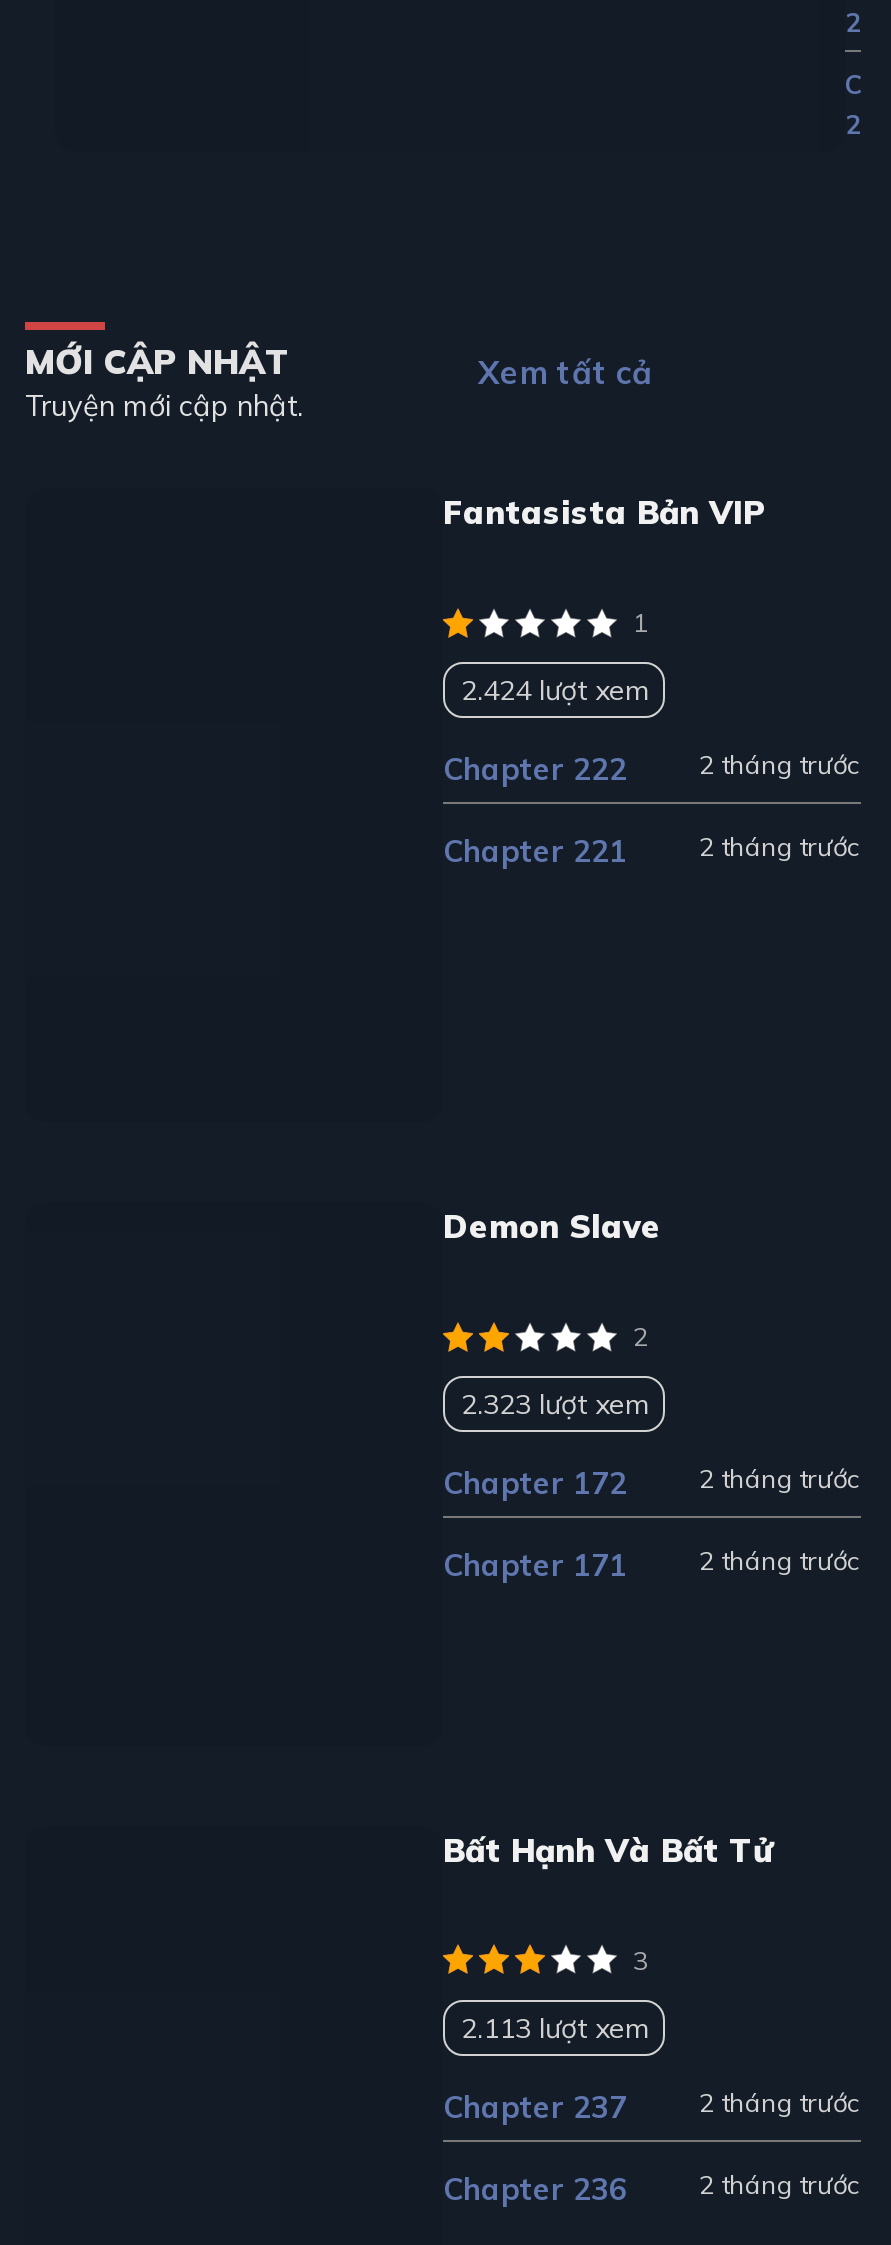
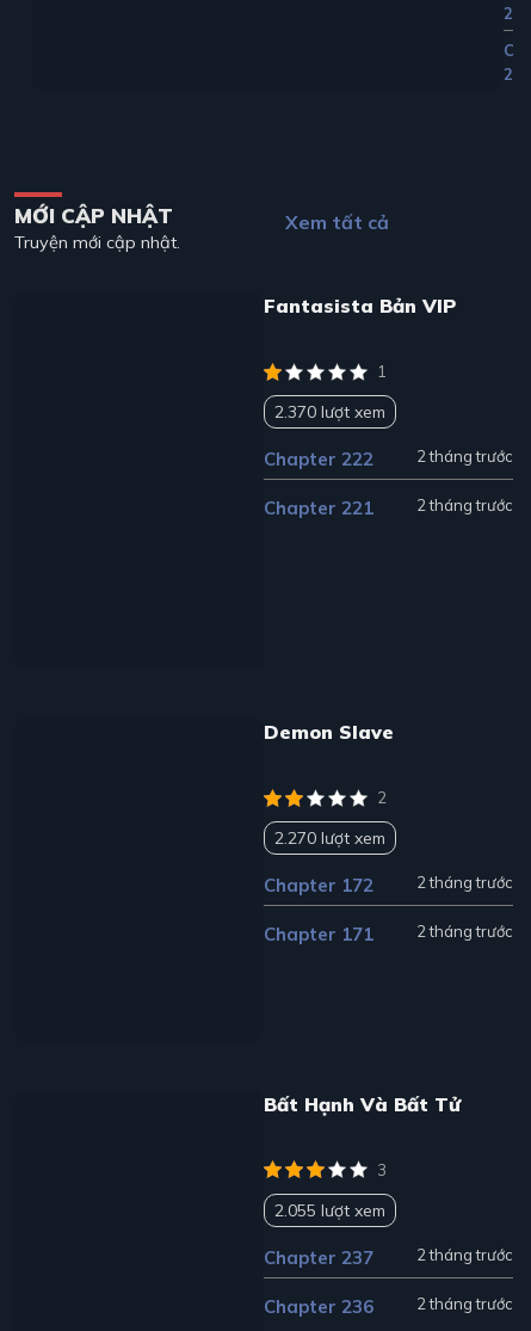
[461,672,647,708] 2.424 lượt xem -> [274,401,385,423] 2.370 lượt xem
[461,1386,647,1422] 2.323 lượt xem -> [274,827,385,849] 2.270 lượt xem
[461,2009,647,2045] 2.113 lượt xem -> [274,1199,385,1221] 2.055 lượt xem

